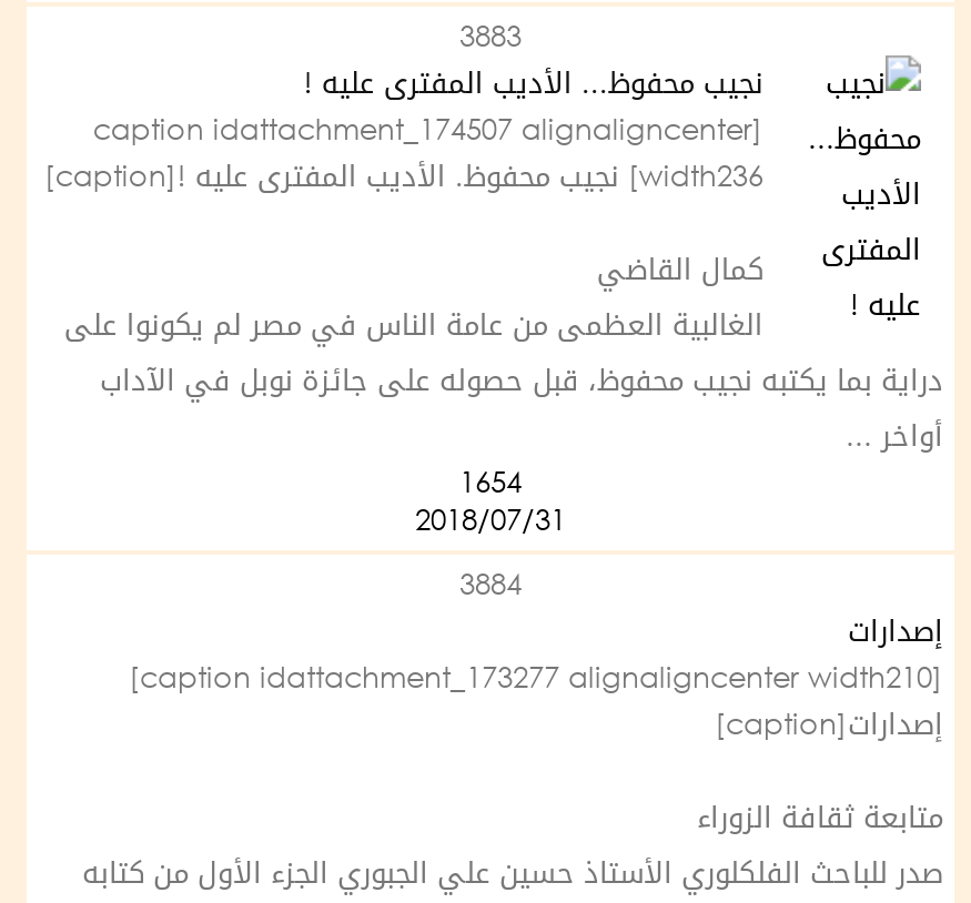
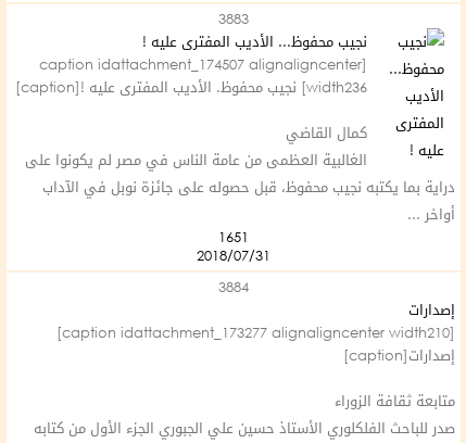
[459,464,522,502] 1654 -> [218,228,249,247] 1651

